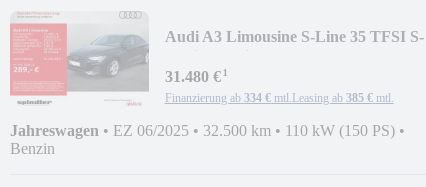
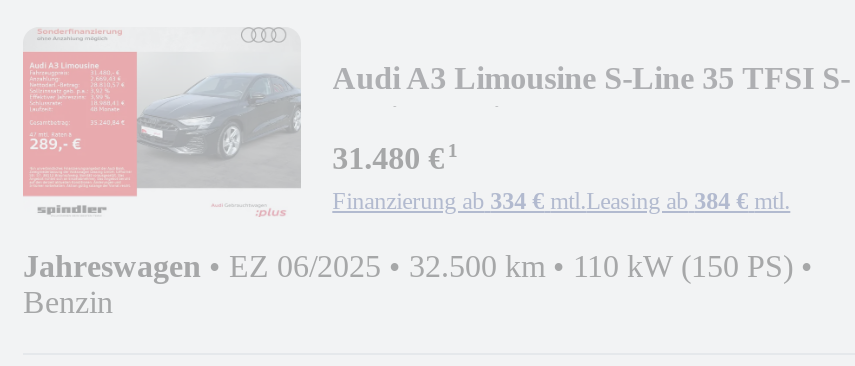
[165,91,394,105] Finanzierung ab 334 € mtl.Leasing ab 385 € mtl. -> [332,186,790,214] Finanzierung ab 334 € mtl.Leasing ab 384 € mtl.

